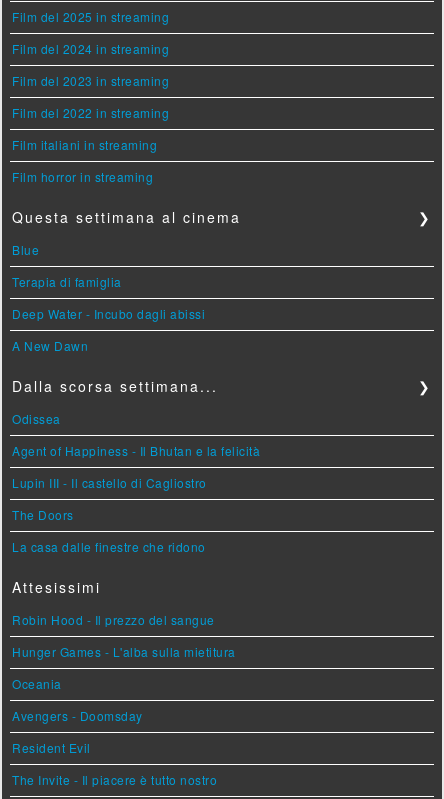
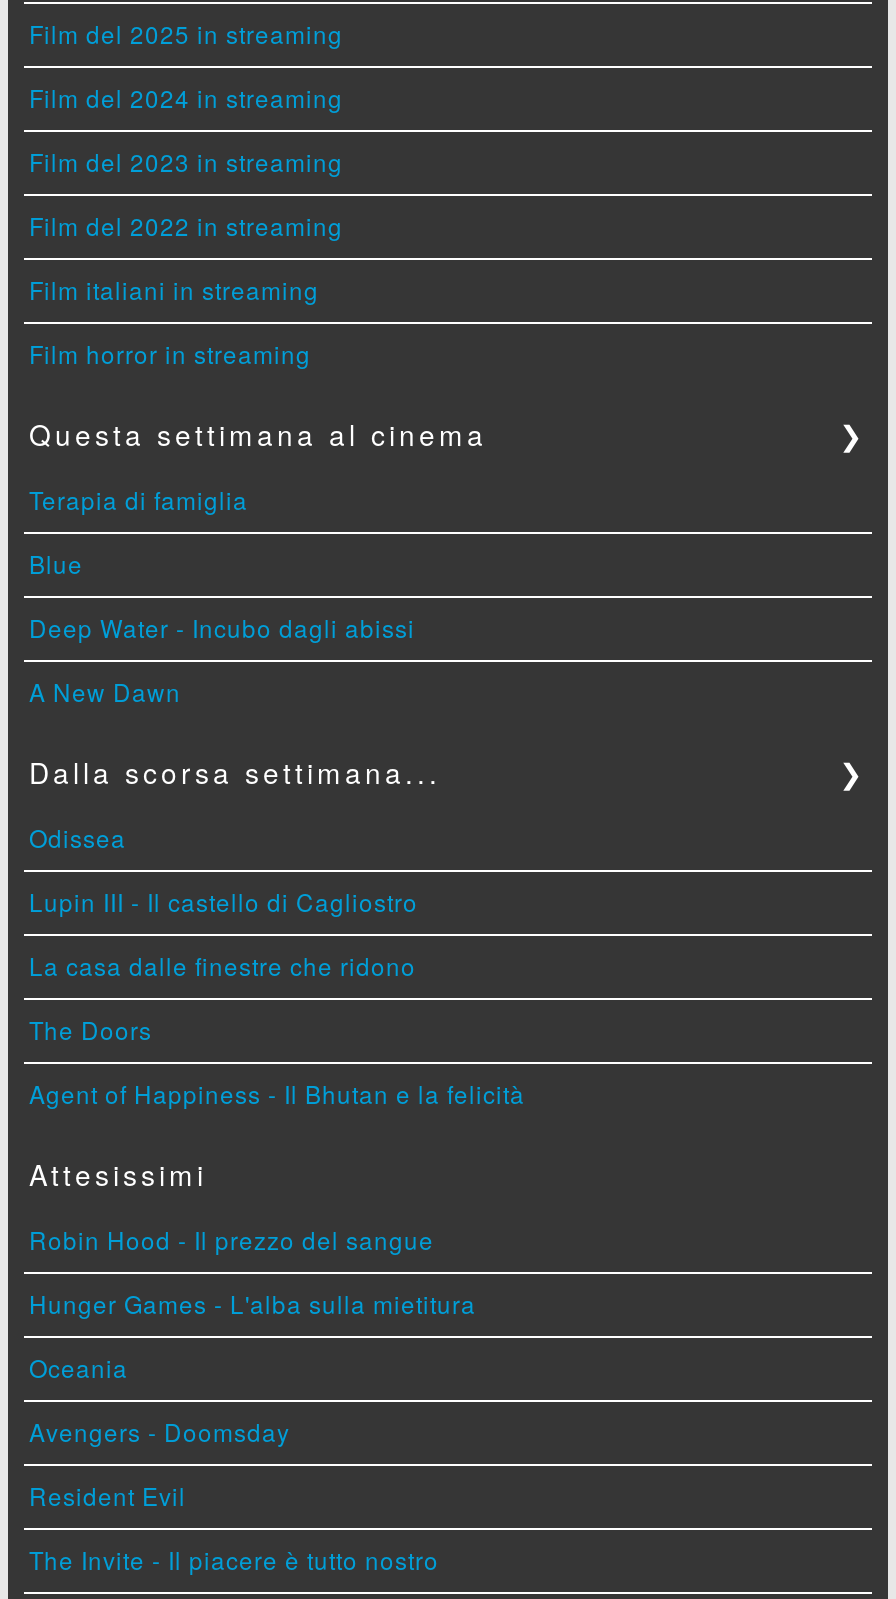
moved [12,241,39,258] -> [29,547,83,581]: Blue
moved [12,273,122,290] -> [29,483,248,517]: Terapia di famiglia
moved [12,442,260,459] -> [29,1077,525,1111]: Agent of Happiness - Il Bhutan e la felicità
moved [12,474,207,555] -> [29,885,418,1047]: Lupin III - Il castello di Cagliostro | The Doors | La casa dalle finestre che ridono

